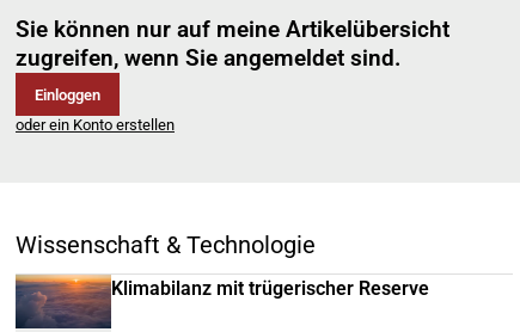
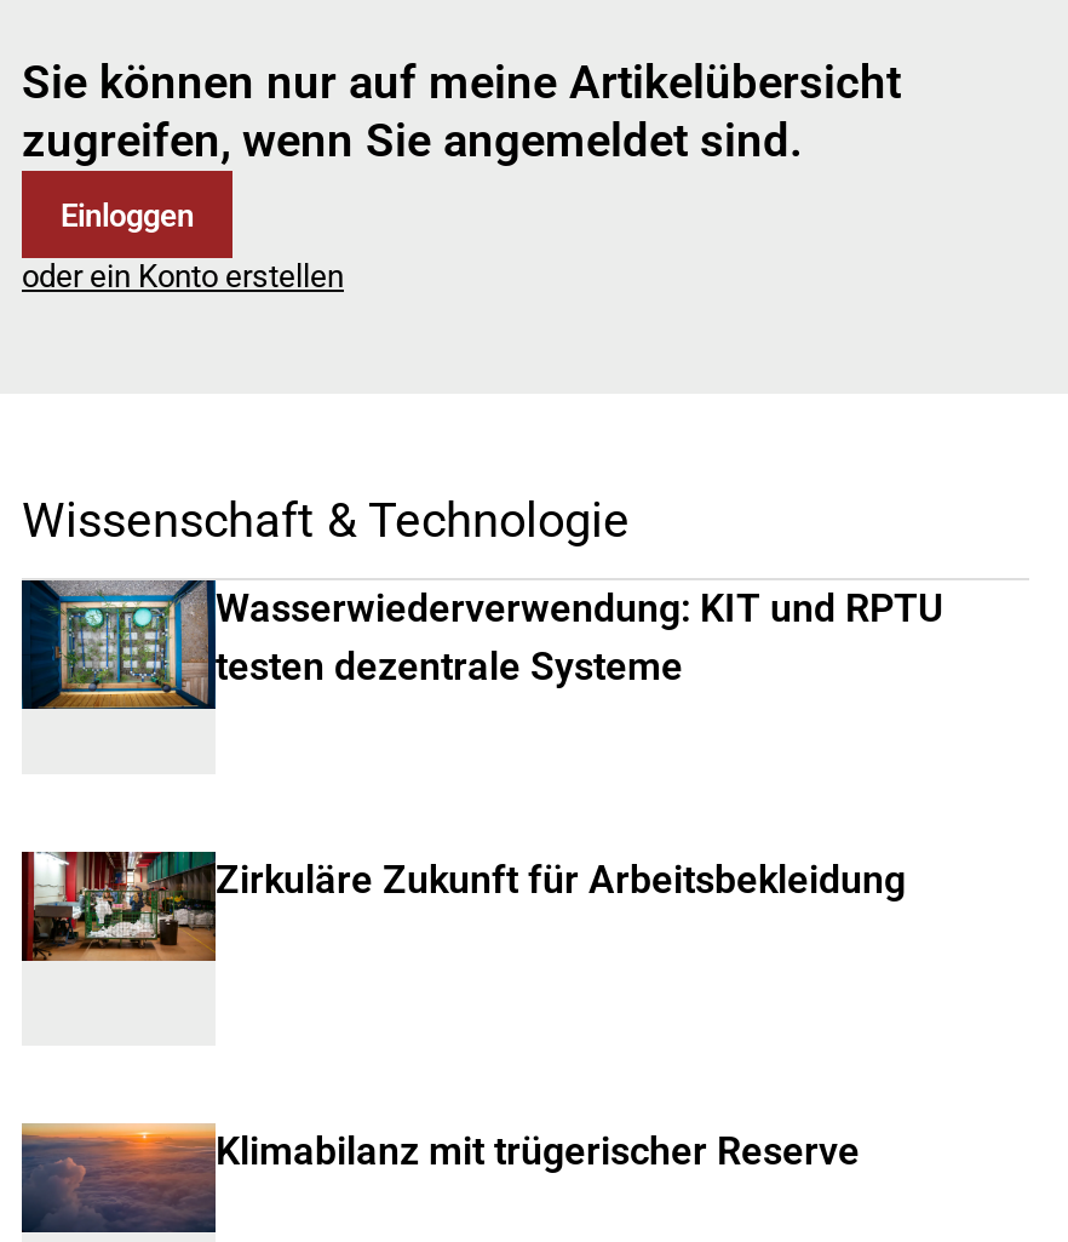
none -> [19,578,944,711] [image] | Wasserwiederverwendung: KIT und RPTU | testen dezentrale Systeme
none -> [19,849,906,963] [image] | Zirkuläre Zukunft für Arbeitsbekleidung

